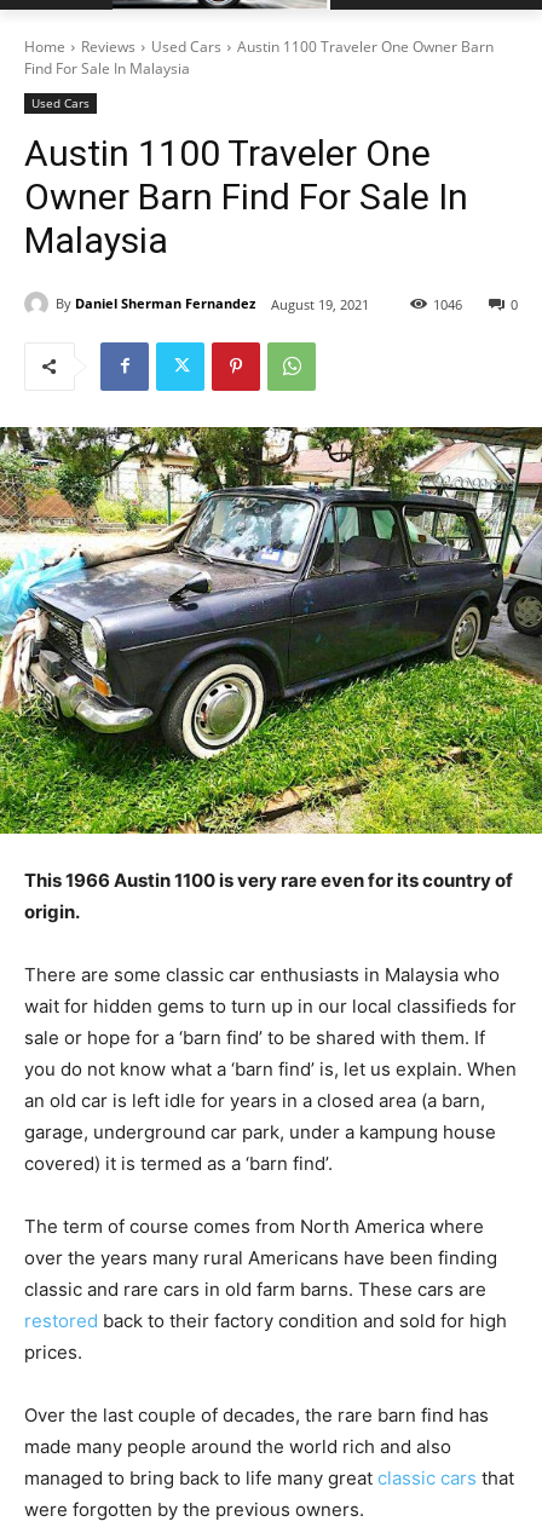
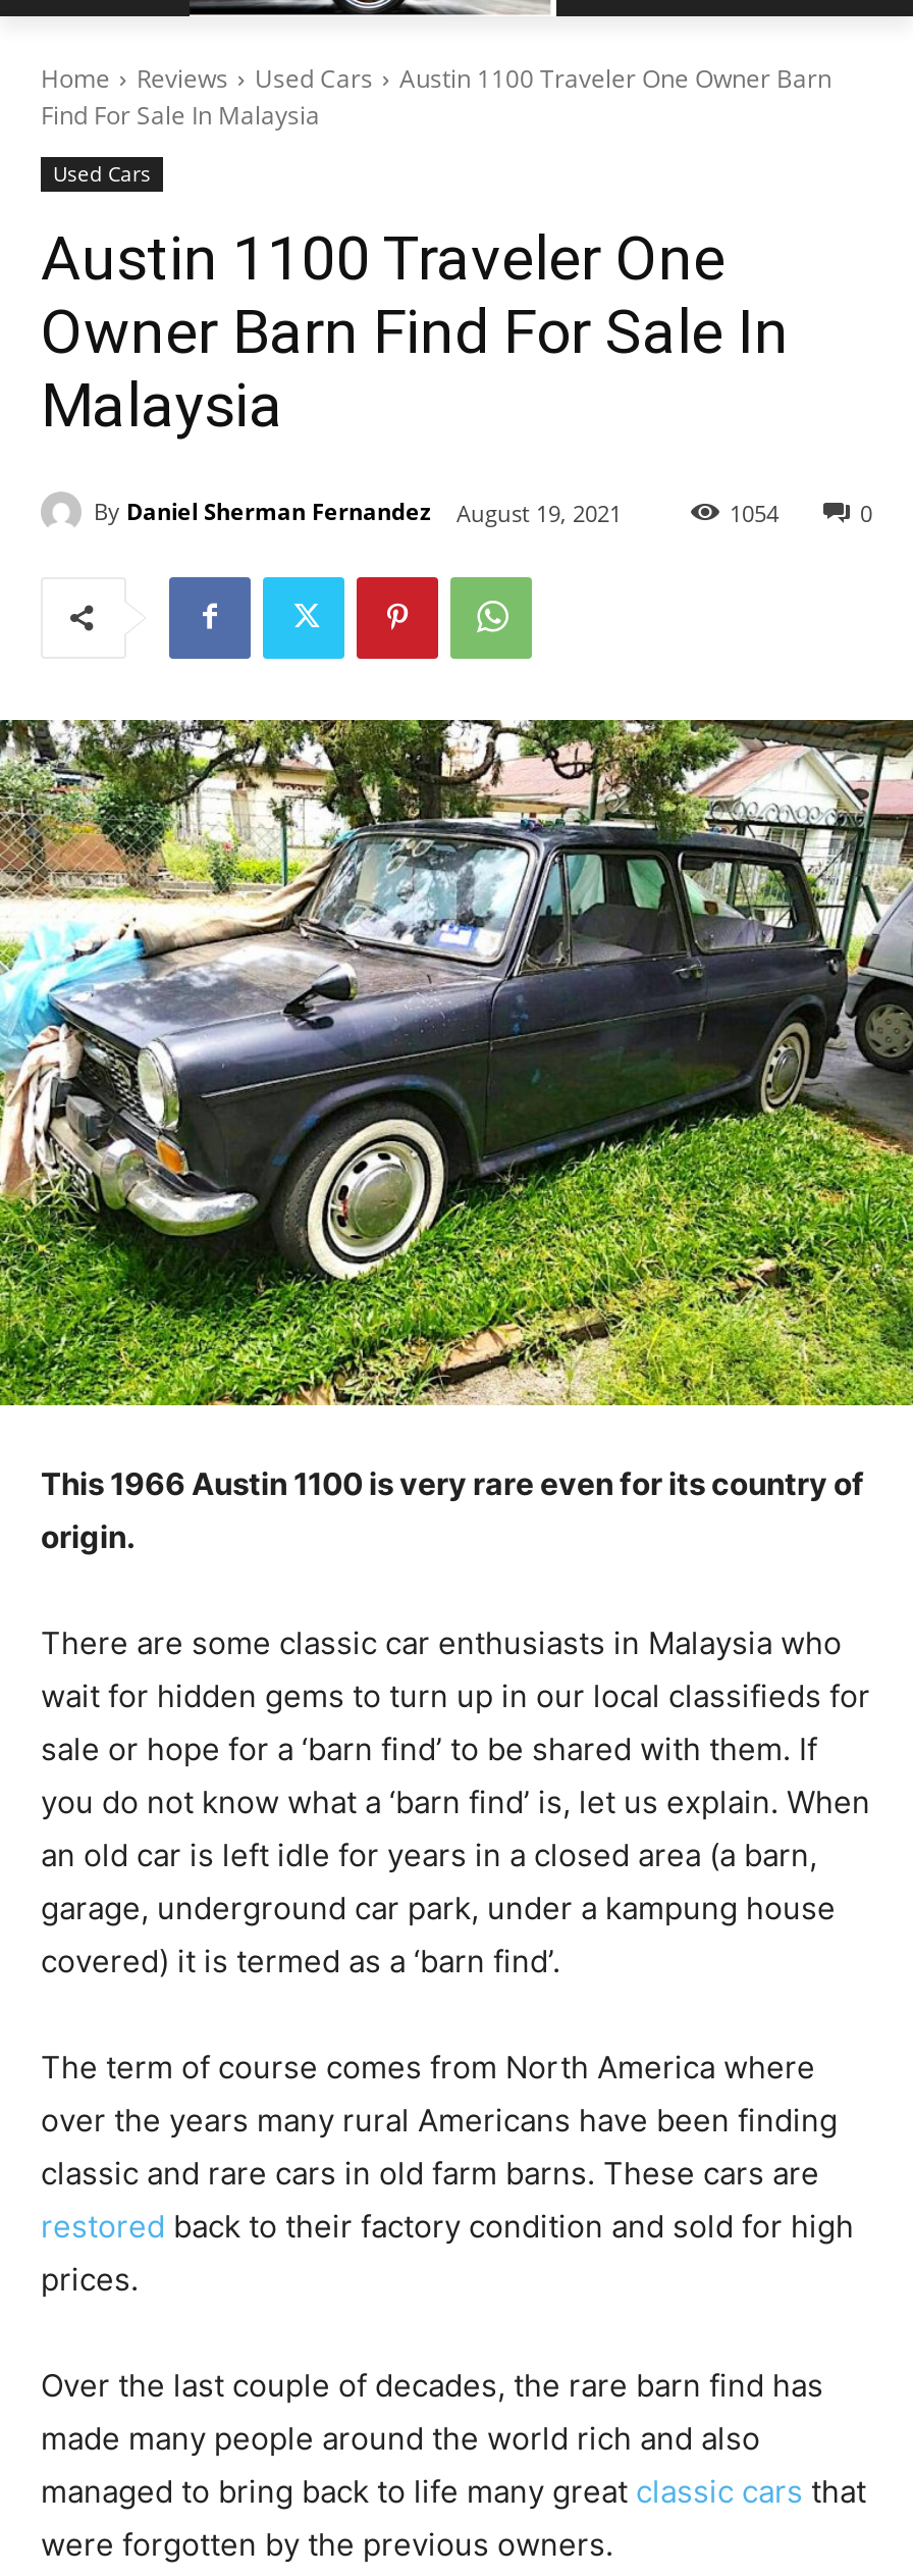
[433,295,462,313] 1046 -> [730,497,778,528] 1054

